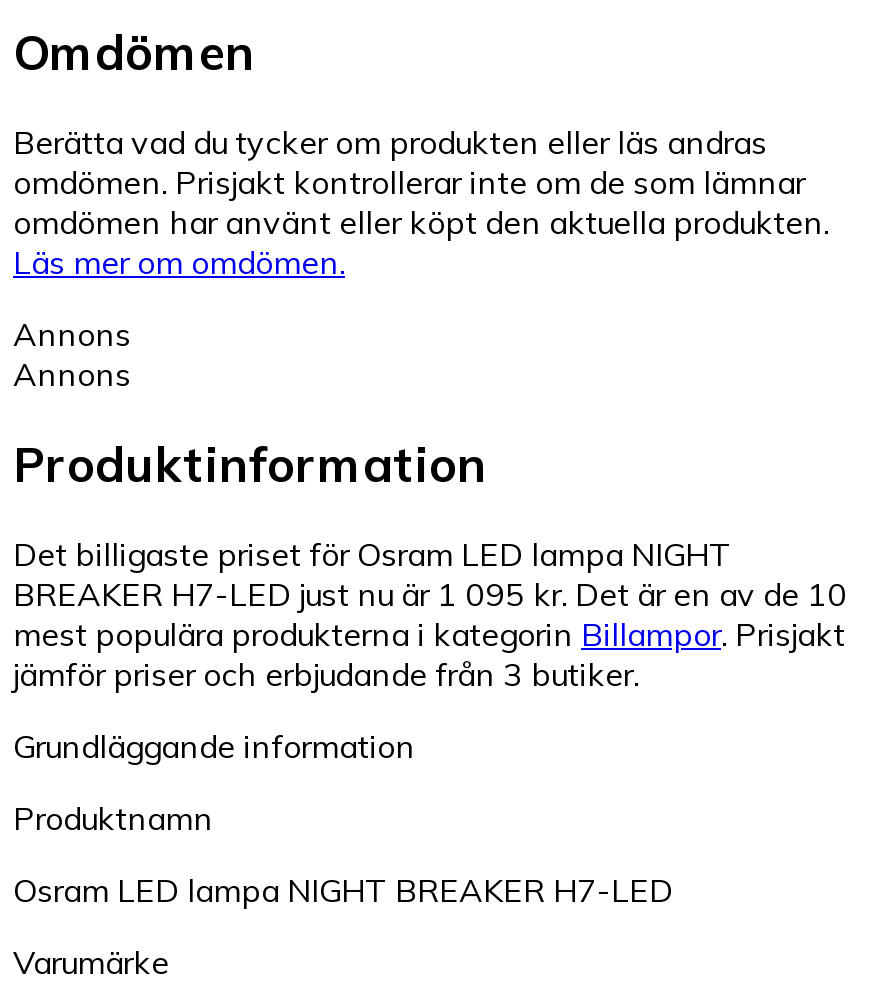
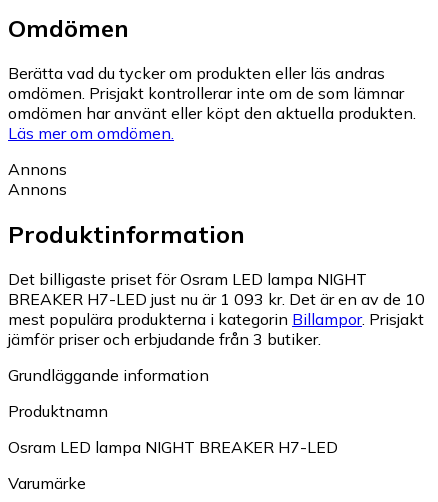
[13,573,847,613] BREAKER H7-LED just nu är 1 095 kr. Det är en av de 10 -> [8,288,425,308] BREAKER H7-LED just nu är 1 093 kr. Det är en av de 10

